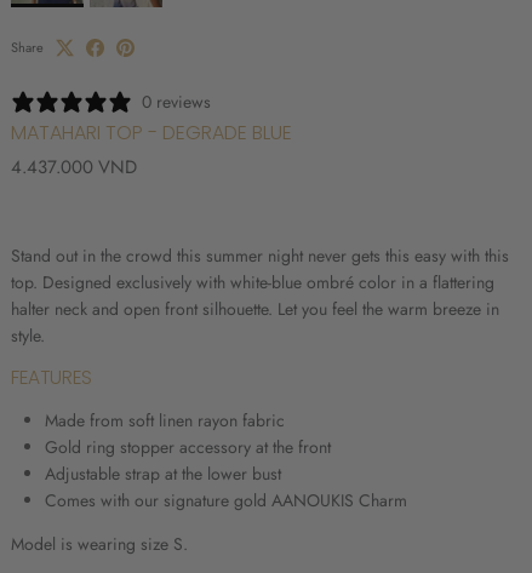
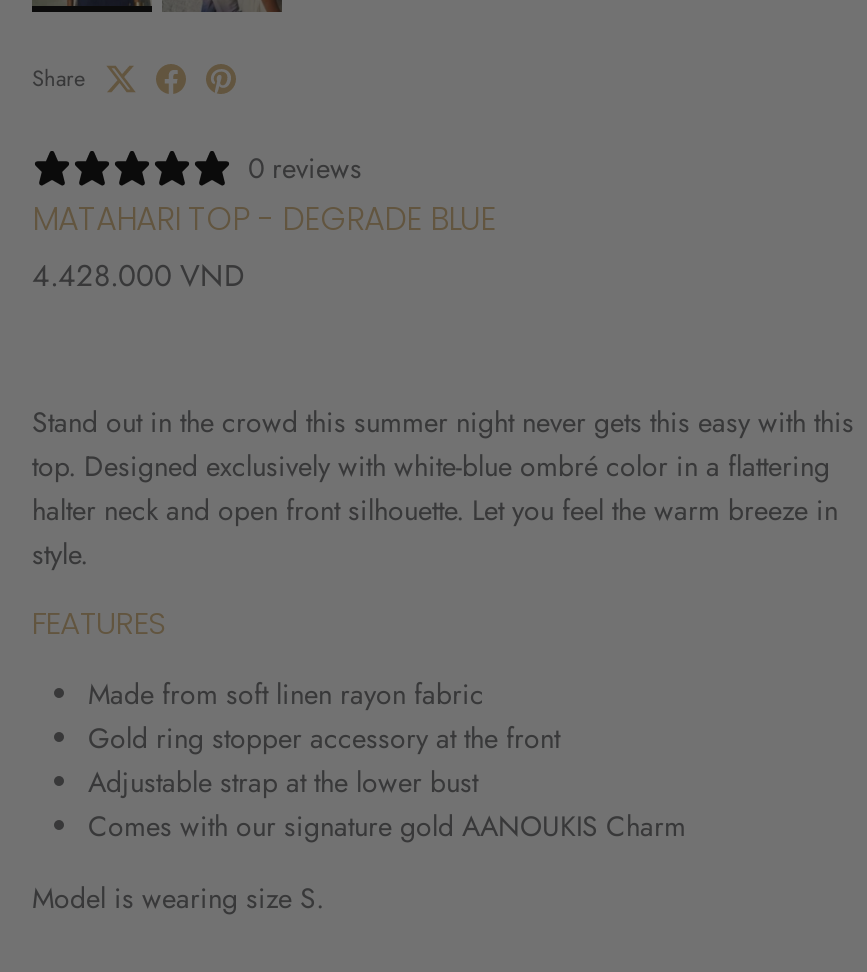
[11,154,137,180] 4.437.000 VND -> [32,254,244,298] 4.428.000 VND

